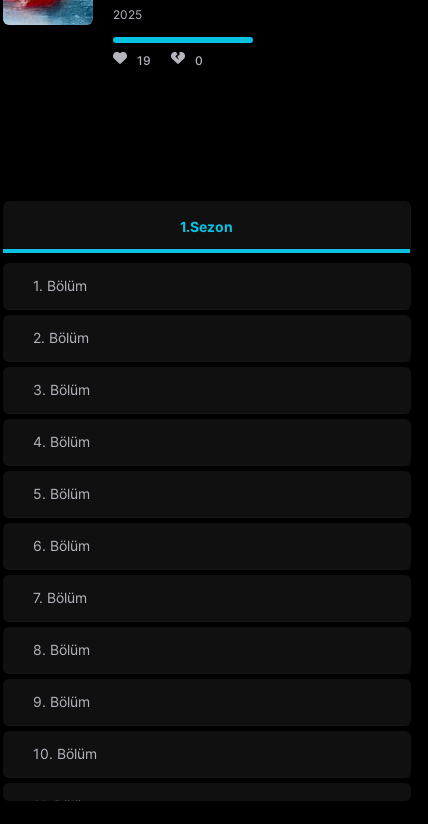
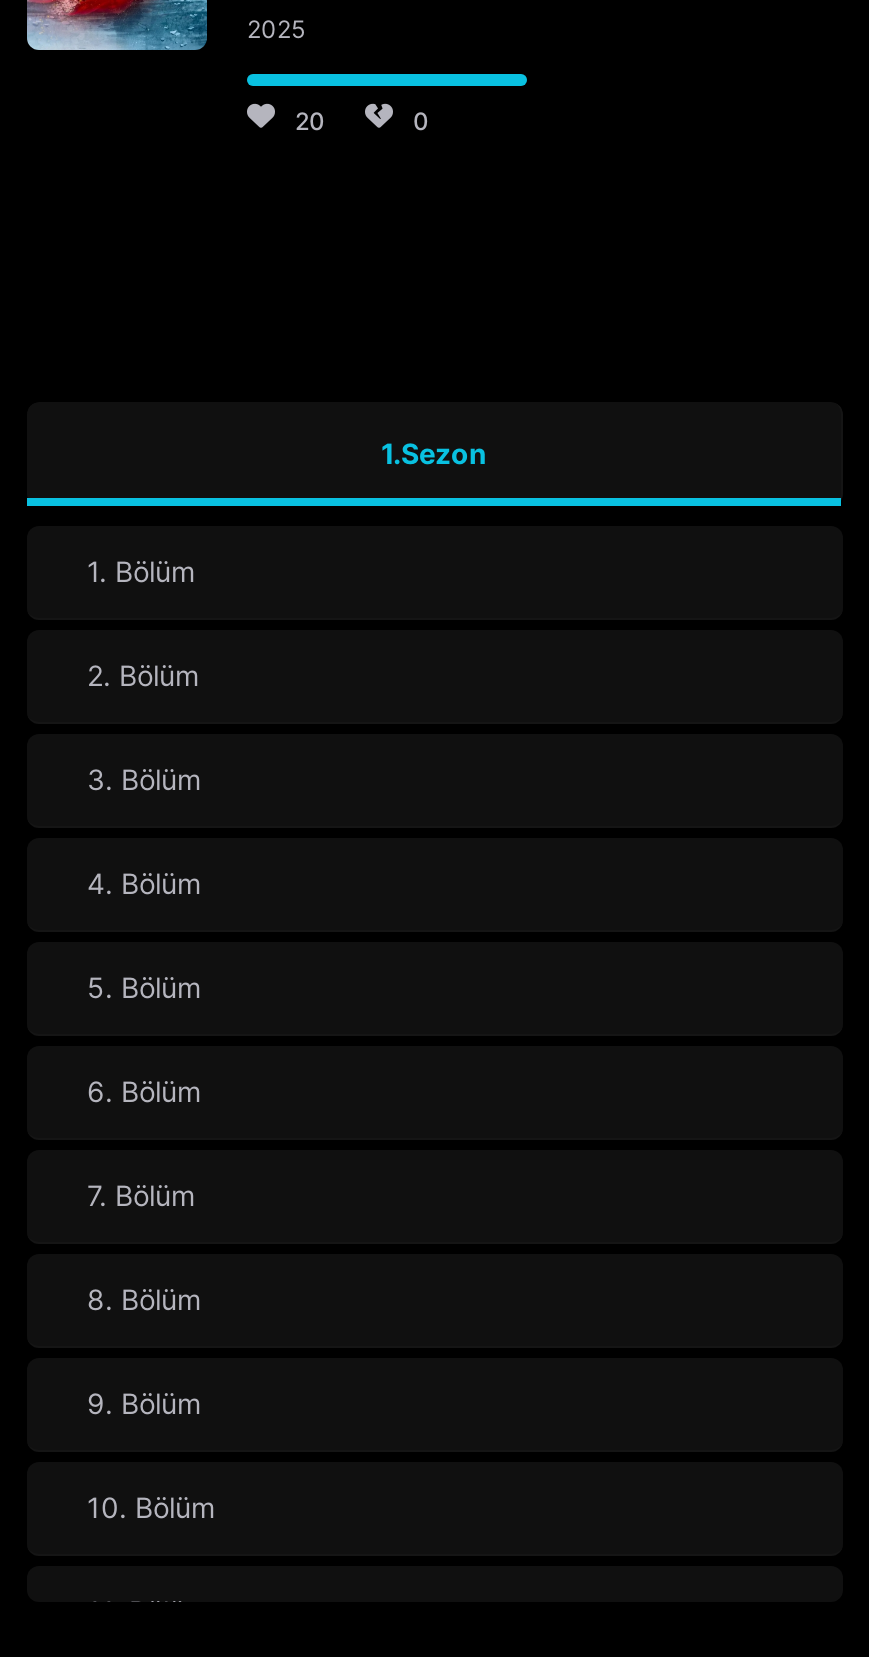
[137,53,151,68] 19 -> [295,106,325,136] 20

